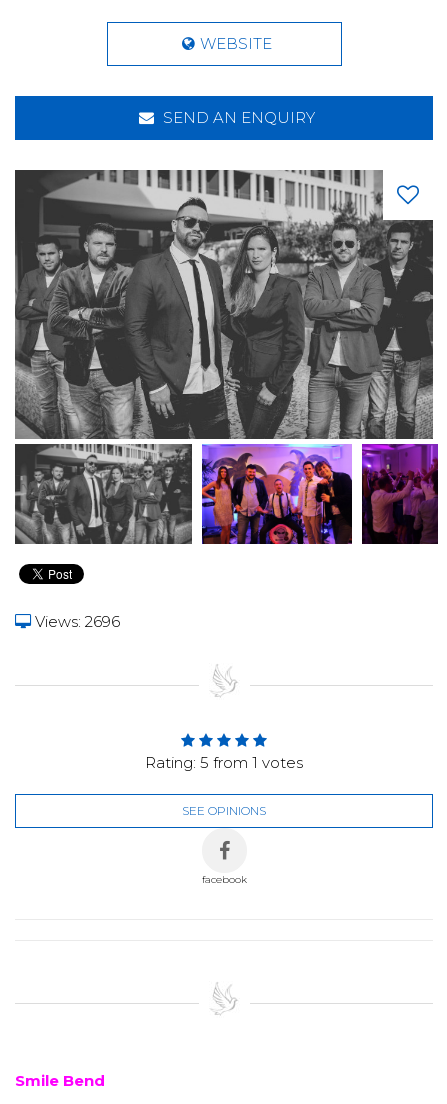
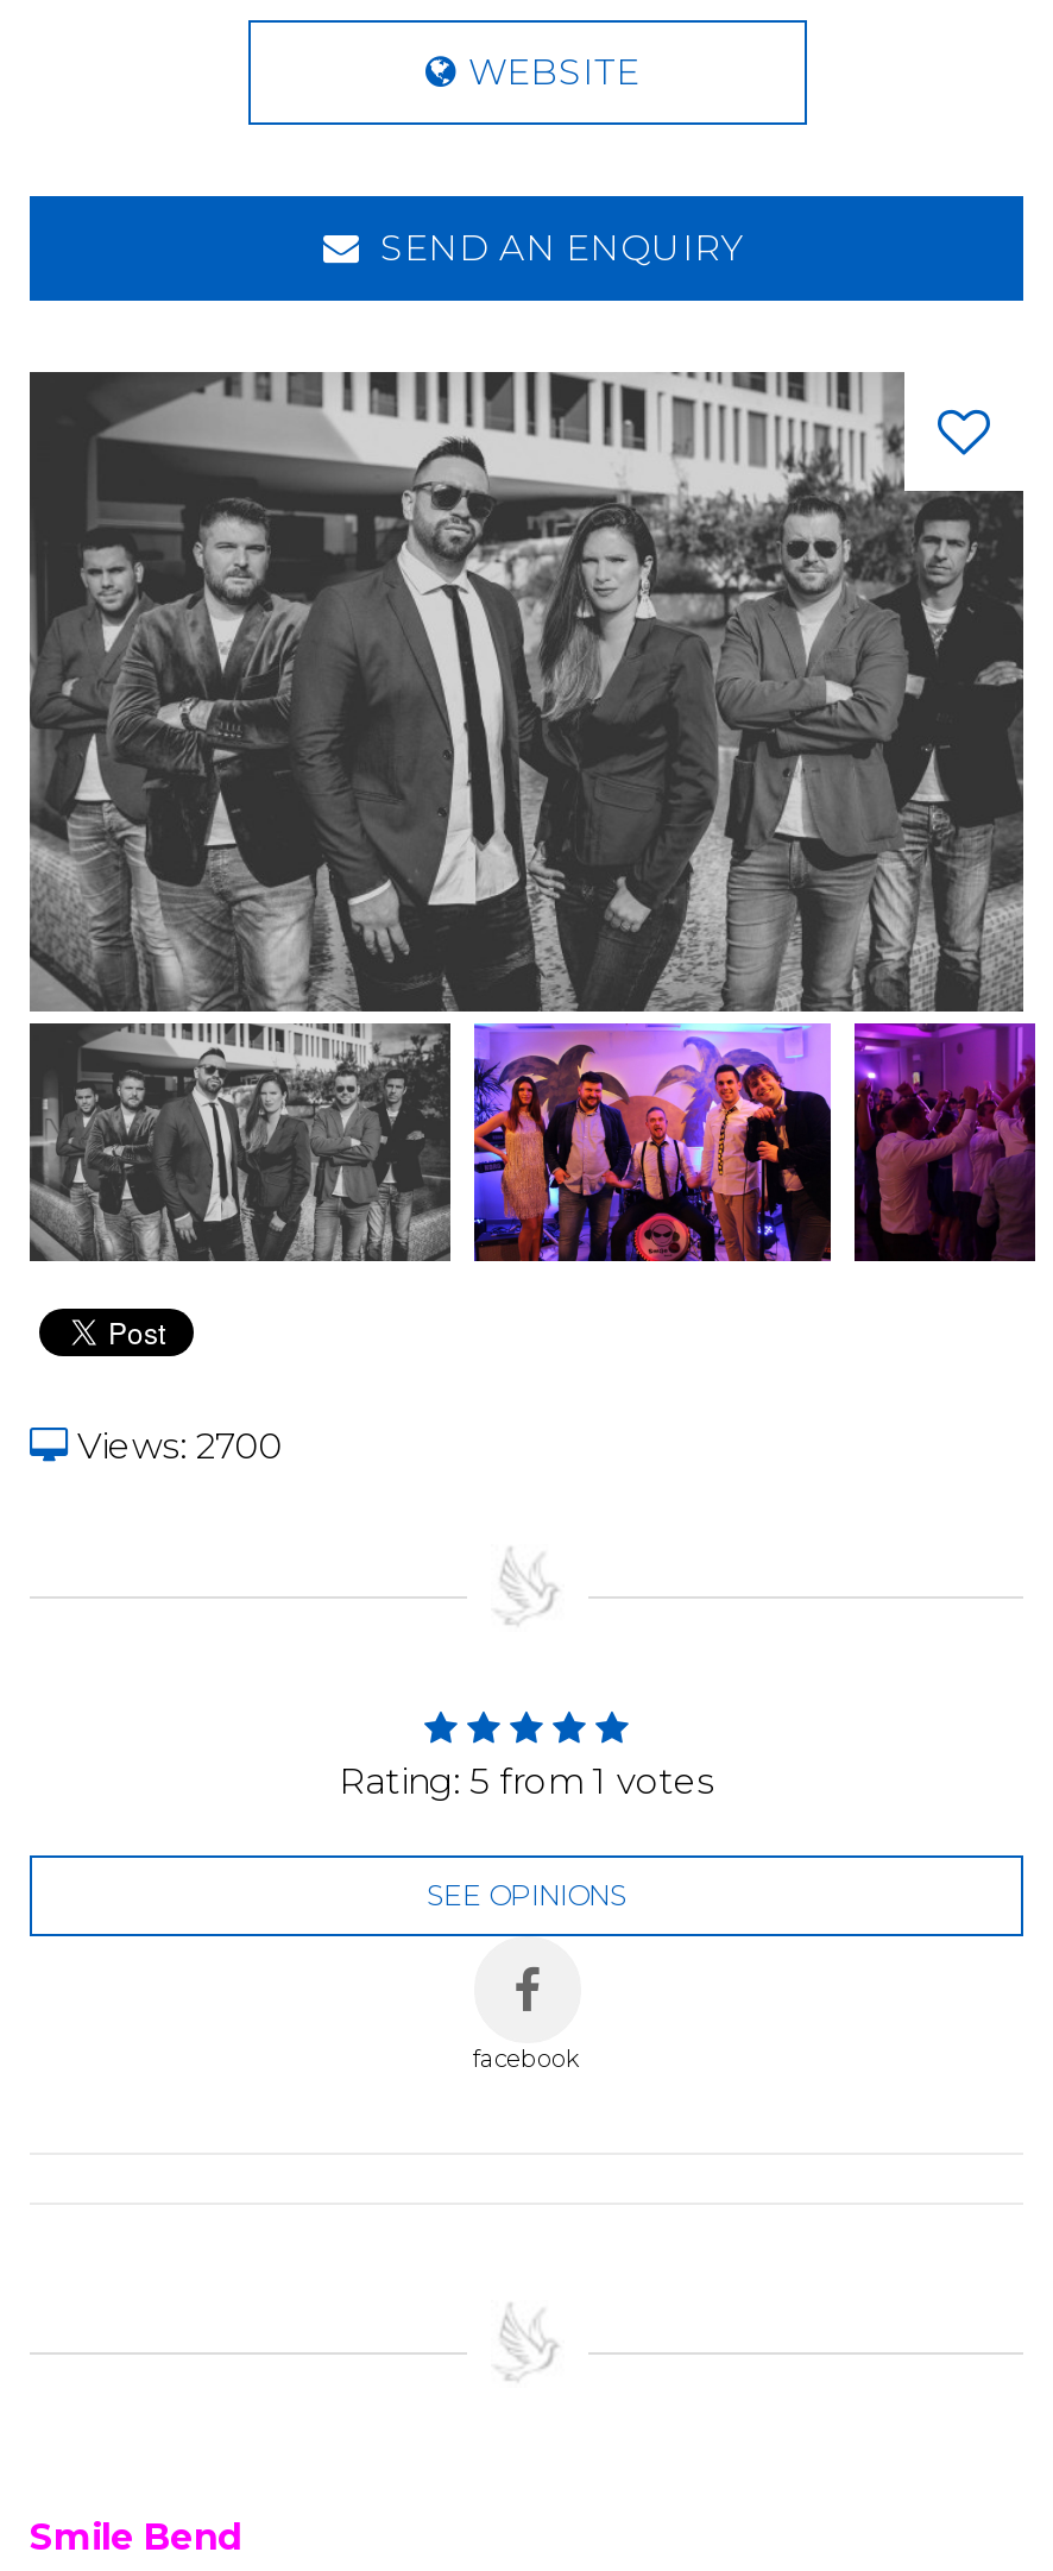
[31,612,120,631] Views: 2696 -> [68,1422,282,1467] Views: 2700

